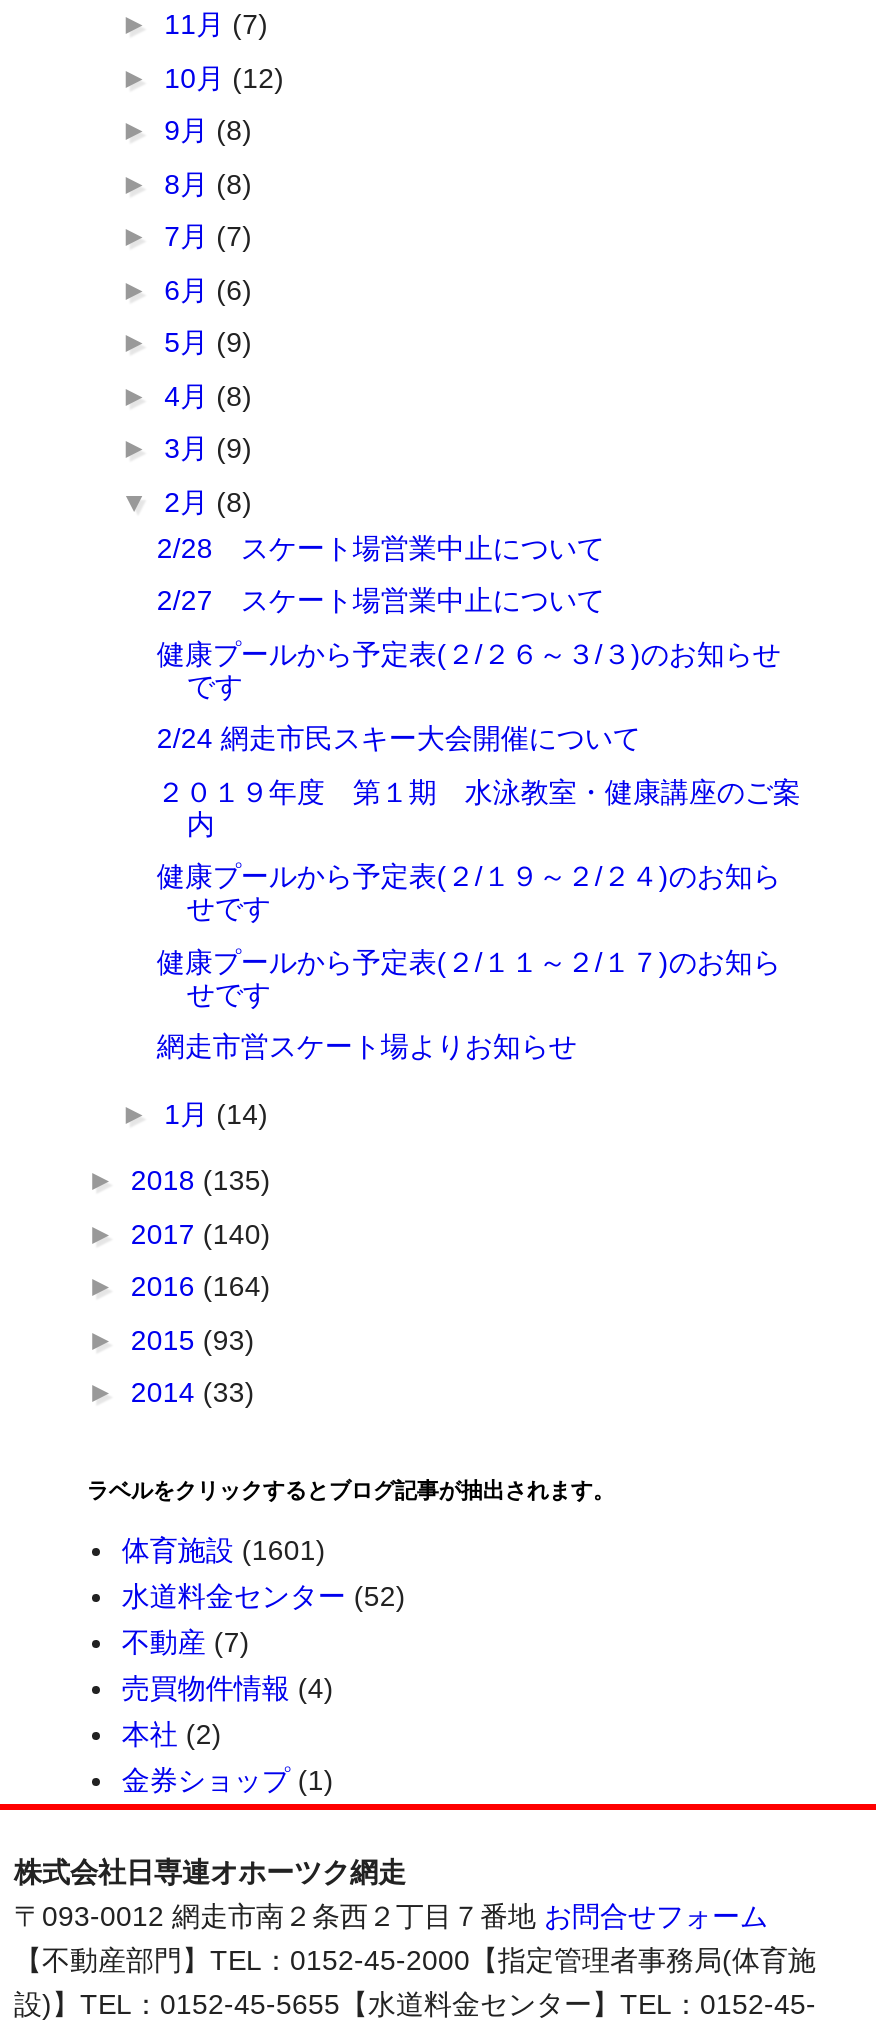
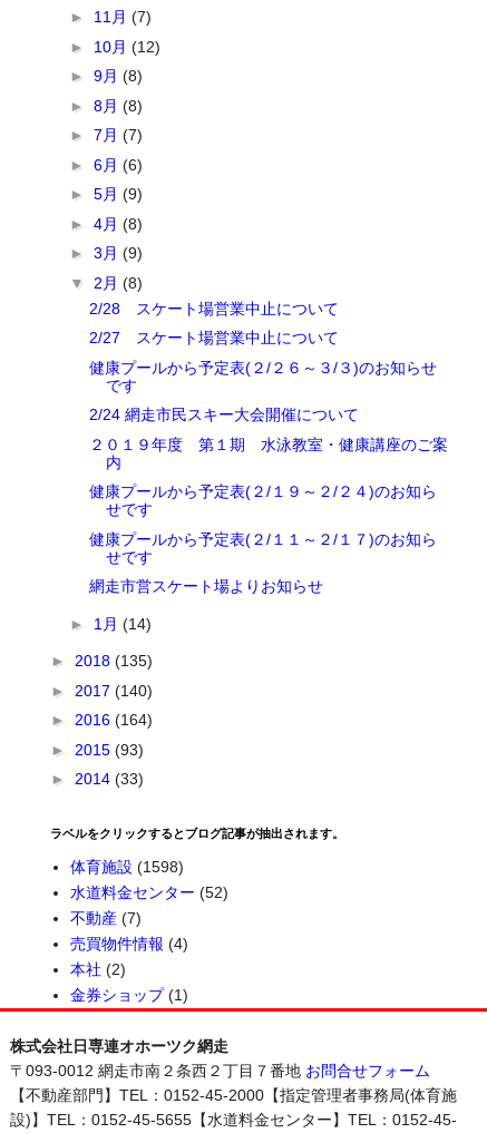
[122,1535,326,1567] 体育施設 (1601) -> [70,858,184,876] 体育施設 (1598)

